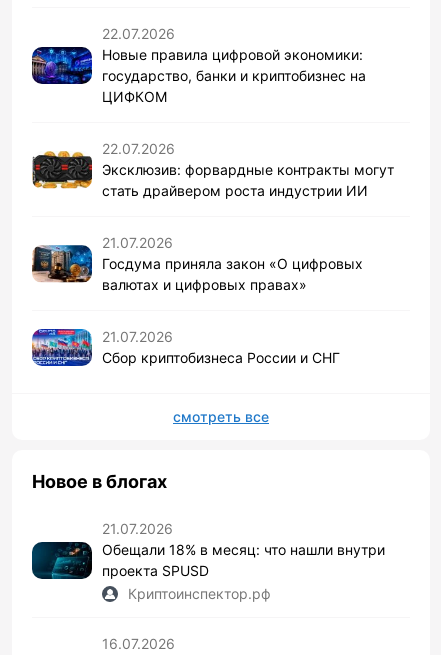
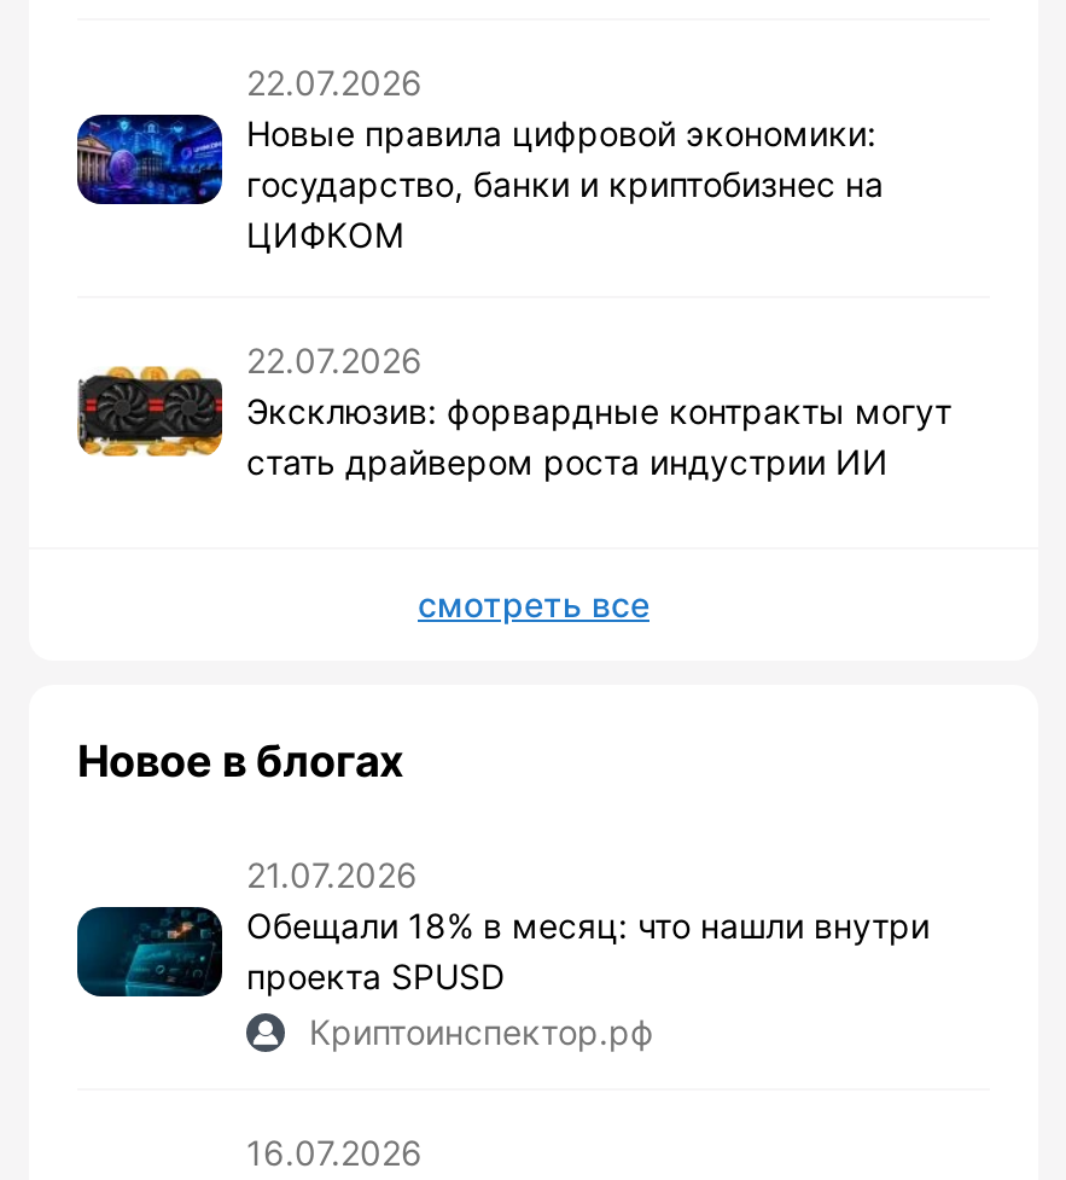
[31,234,363,366] [image] | 21.07.2026 | Госдума приняла закон «О цифровых | валютах и цифровых правах» | 21.07.2026 | Сбор криптобизнеса России и СНГ -> none
[31,328,88,367] [image] -> none

